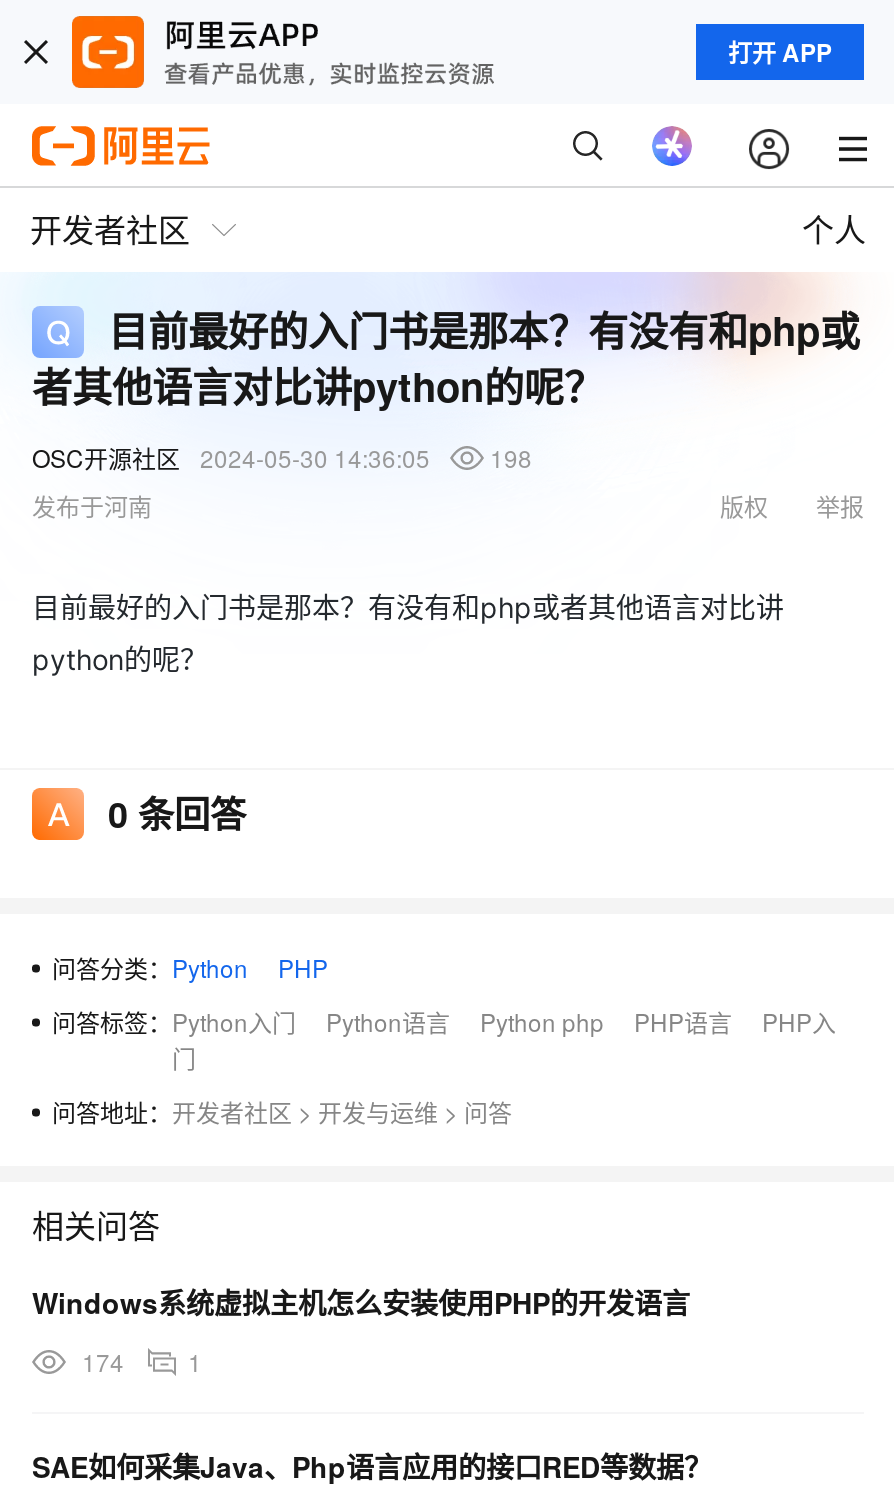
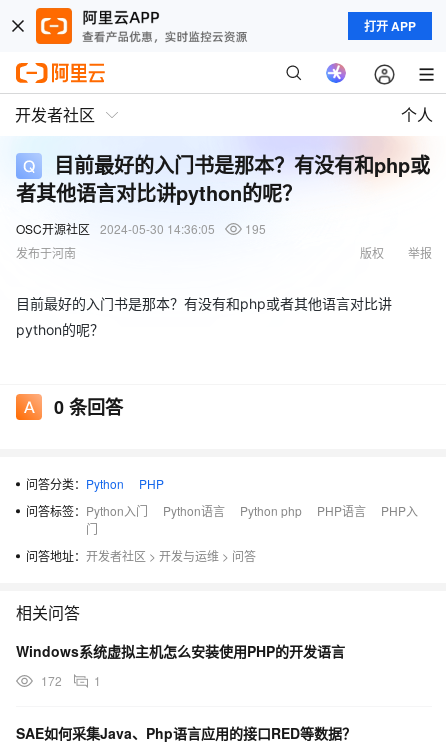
[32,440,532,474] OSC开源社区 2024-05-30 14:36:05 198 -> [16,220,266,237] OSC开源社区 2024-05-30 14:36:05 195
[82,1344,202,1378] 174 1 -> [41,672,101,689] 172 1

